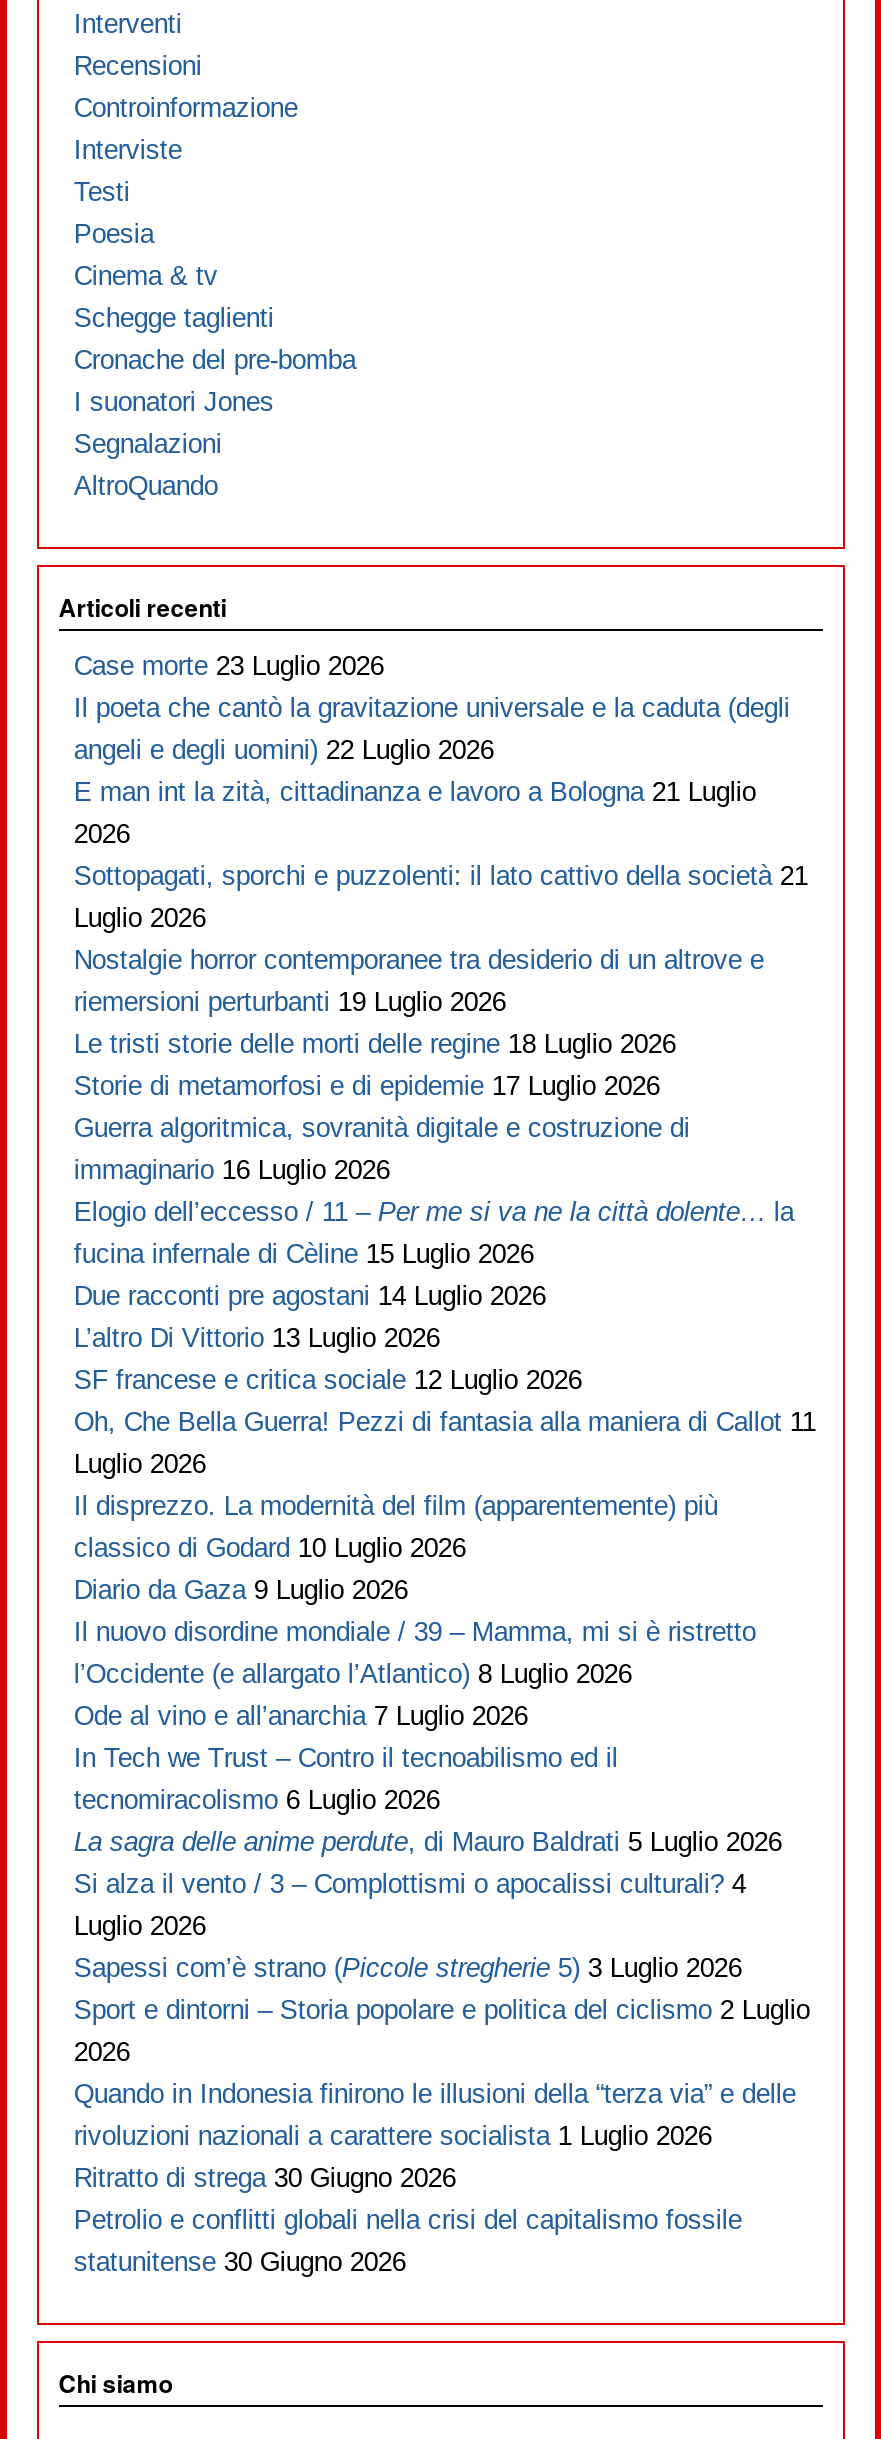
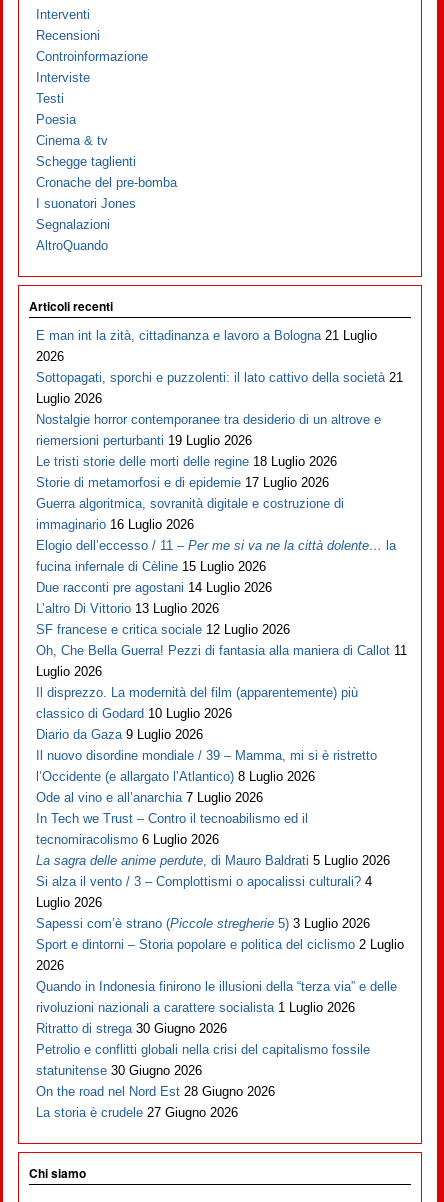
[74,652,790,766] Case morte 23 Luglio 2026 | Il poeta che cantò la gravitazione universale e la caduta (degli | angeli e degli uomini) 22 Luglio 2026 -> none
moved [74,778,816,2278] -> [36,328,407,1078]: E man int la zità, cittadinanza e lavoro a Bologna 21 Luglio | 2026 | Sottopagati, sporchi e puzzolenti: il lato cattivo della società 21 | ... | Petrolio e conflitti globali nella crisi del capitalismo fossile | statunitense 30 Giugno 2026
none -> [36,1084,275,1120] On the road nel Nord Est 28 Giugno 2026 | La storia è crudele 27 Giugno 2026

